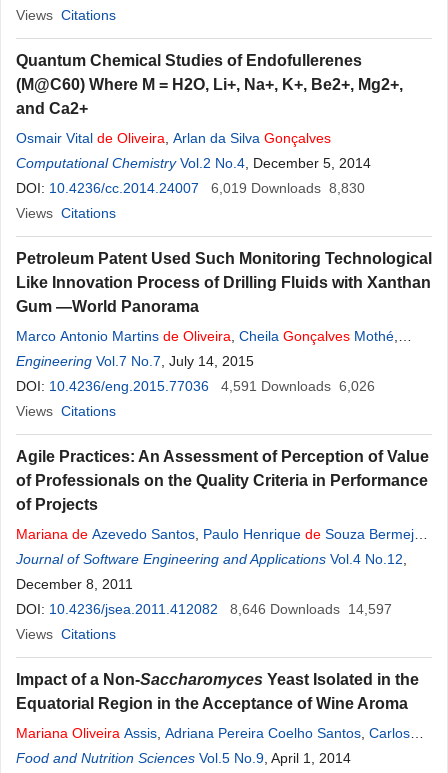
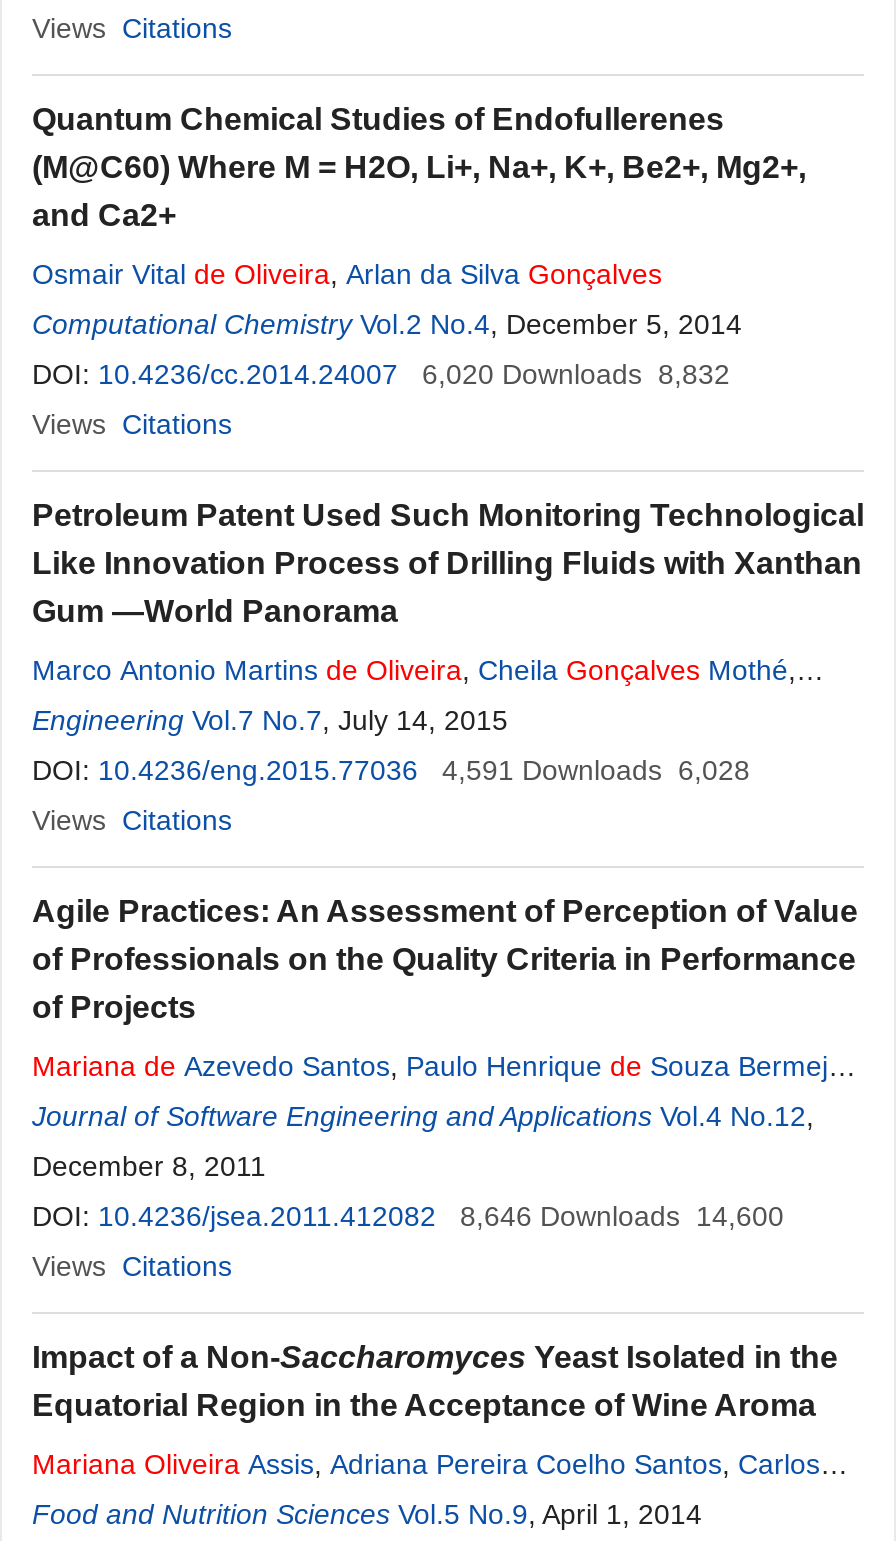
[16,180,365,196] DOI: 10.4236/cc.2014.24007 6,019 Downloads 8,830 -> [32,358,730,390] DOI: 10.4236/cc.2014.24007 6,020 Downloads 8,832
[16,378,375,394] DOI: 10.4236/eng.2015.77036 4,591 Downloads 6,026 -> [32,754,750,786] DOI: 10.4236/eng.2015.77036 4,591 Downloads 6,028
[16,601,392,617] DOI: 10.4236/jsea.2011.412082 8,646 Downloads 14,597 -> [32,1200,784,1232] DOI: 10.4236/jsea.2011.412082 8,646 Downloads 14,600

